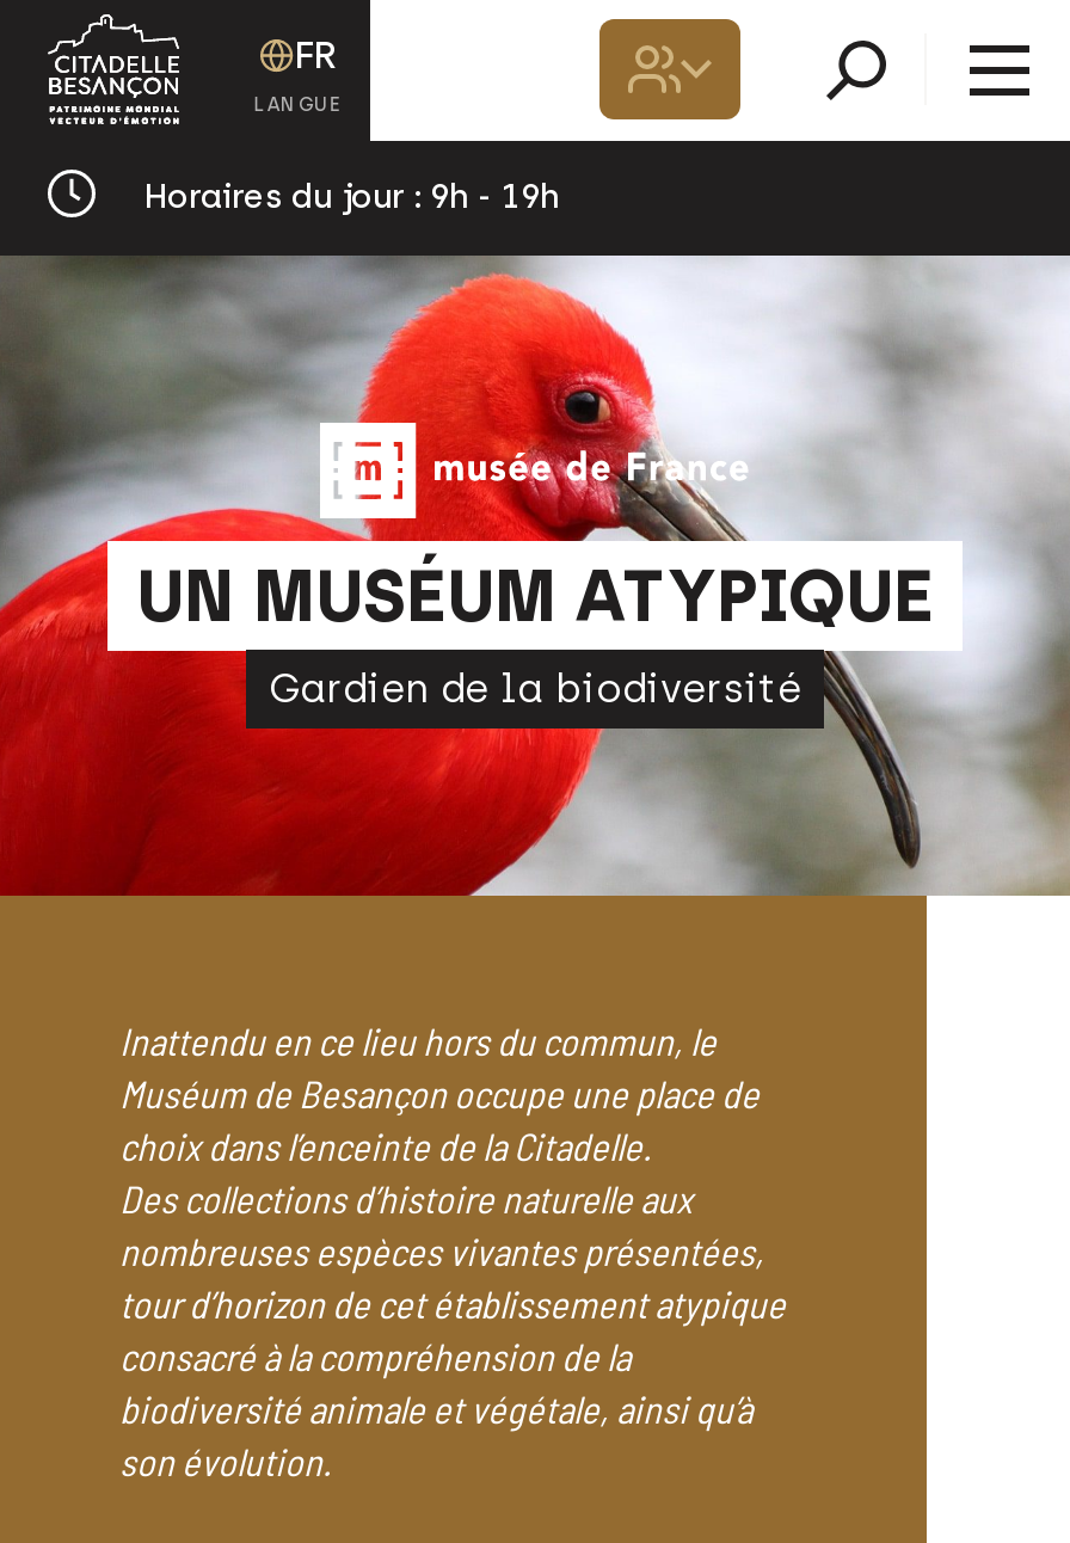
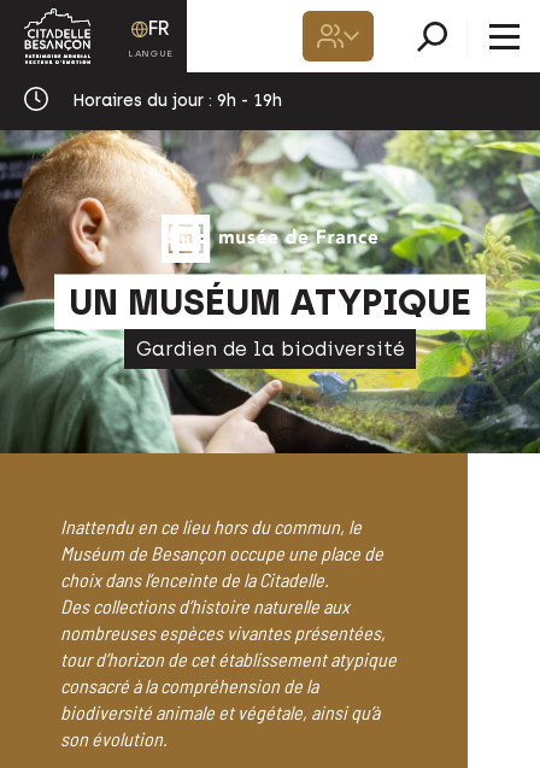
[7,253,1063,898] [image] -> [4,129,536,455] [image]

